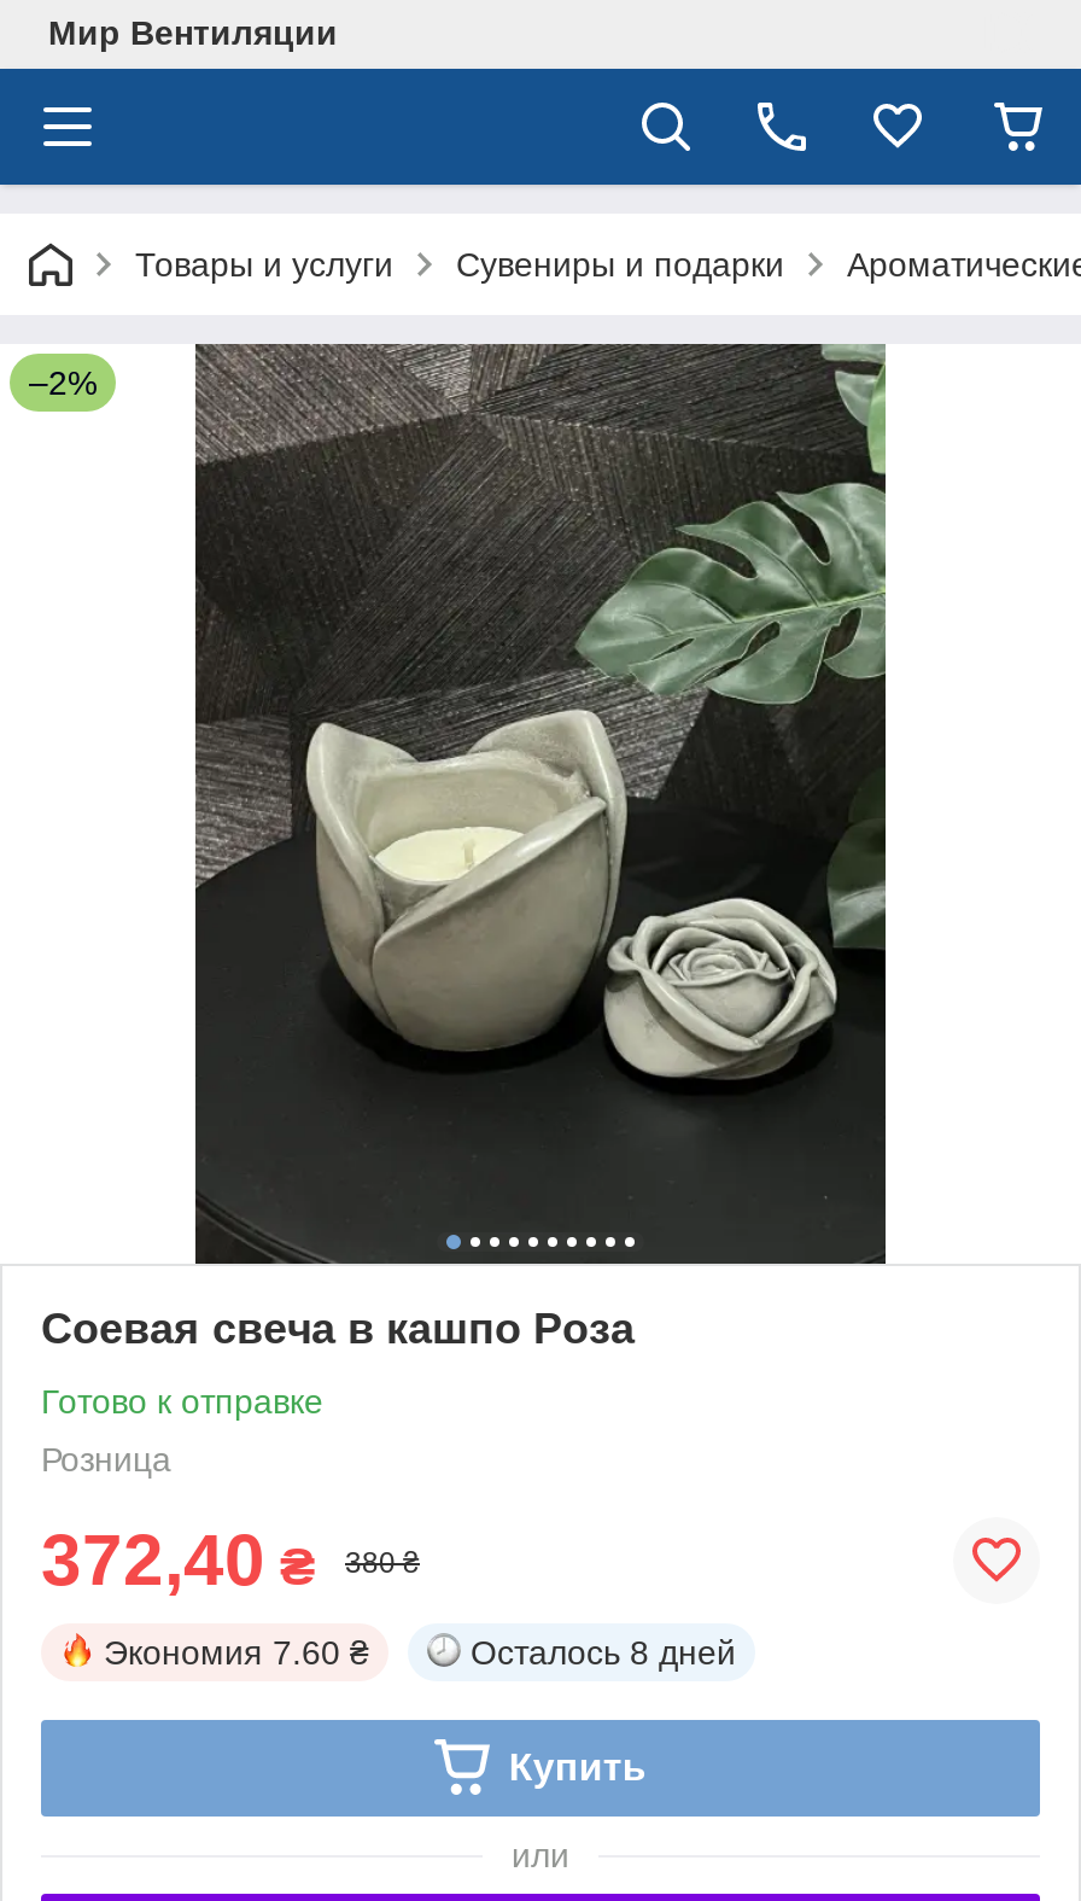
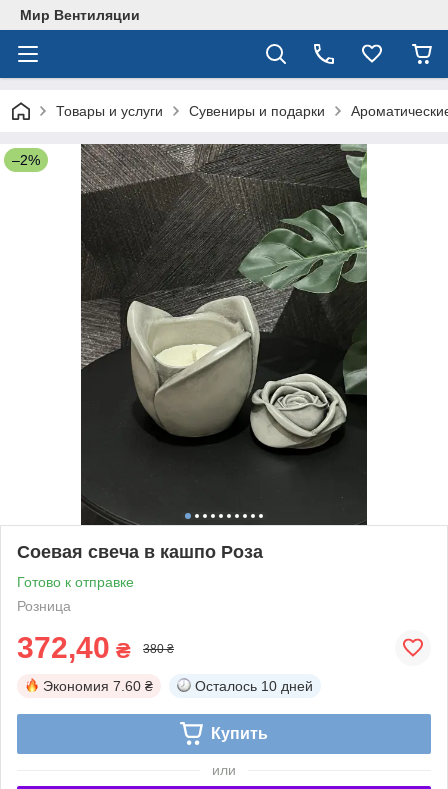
[471,1633,736,1671] Осталось 8 дней -> [195,678,313,694] Осталось 10 дней

